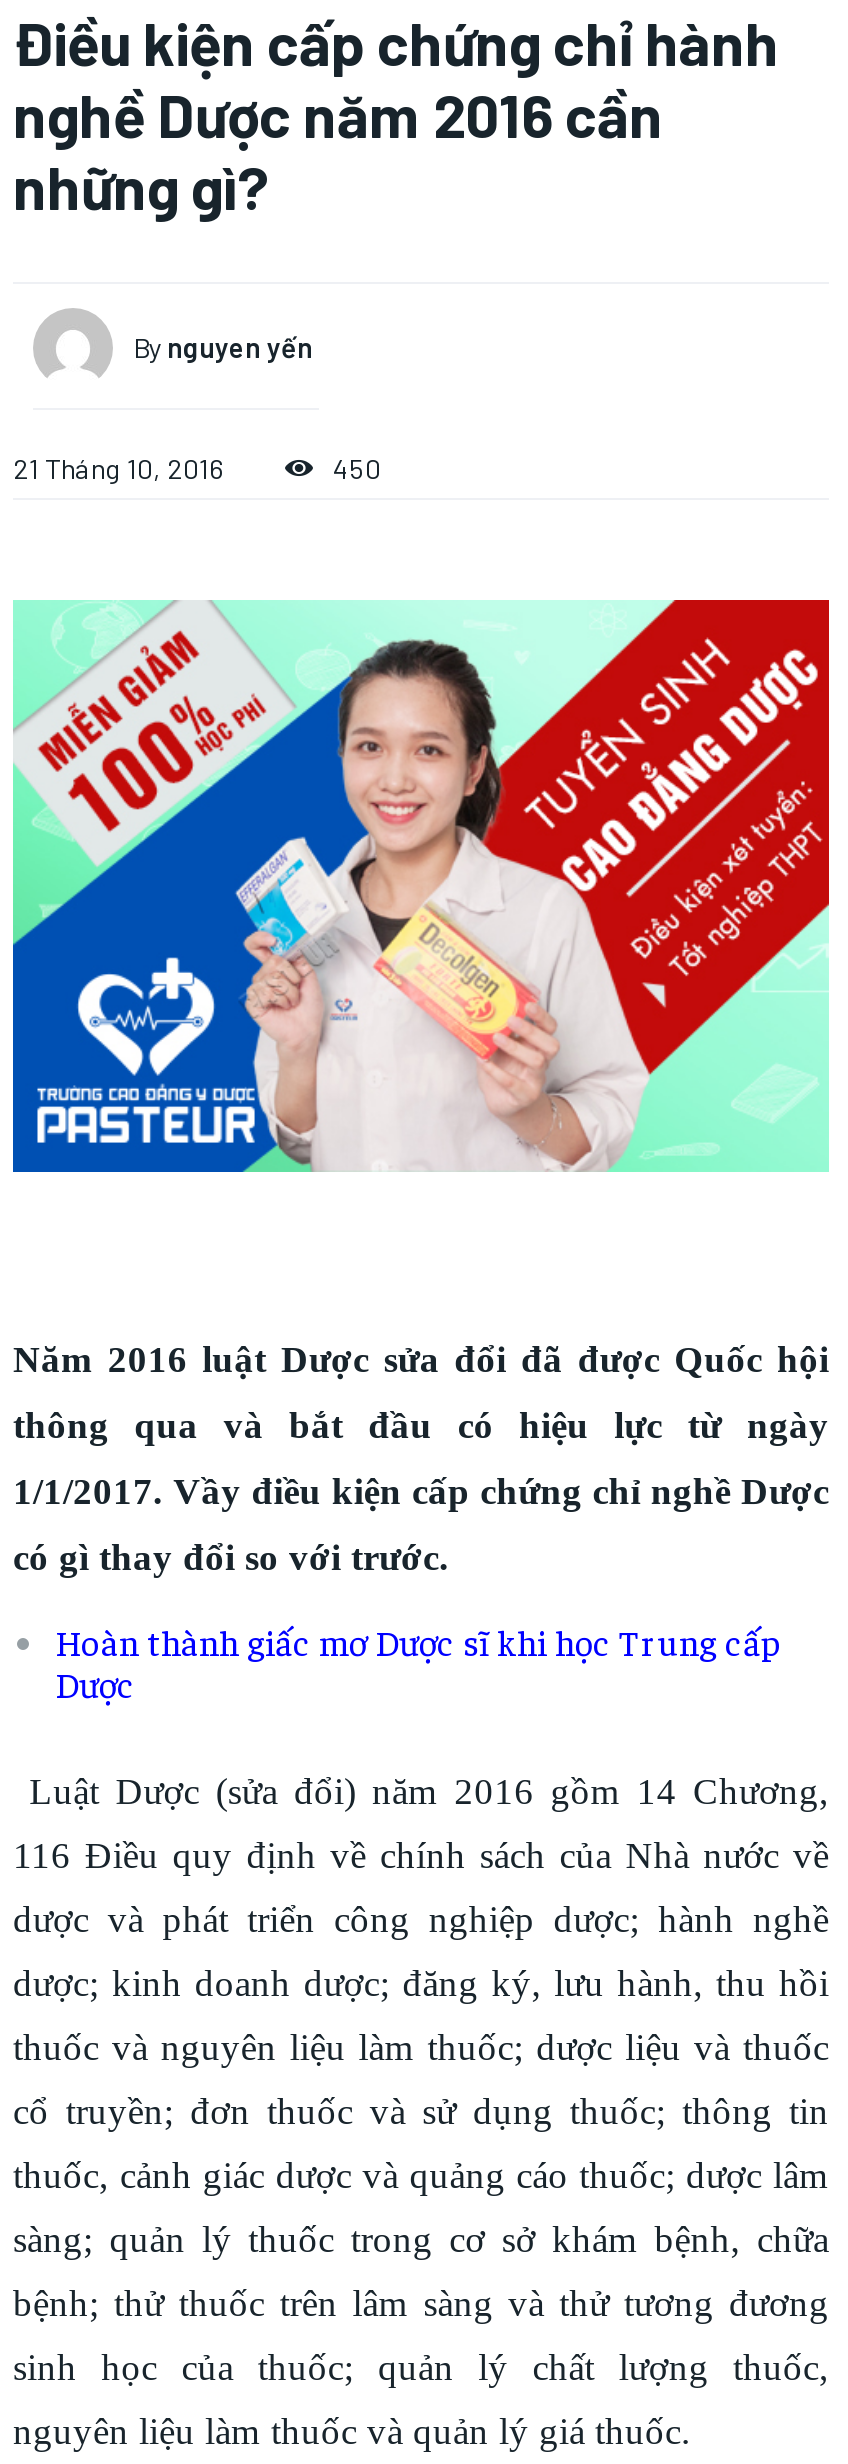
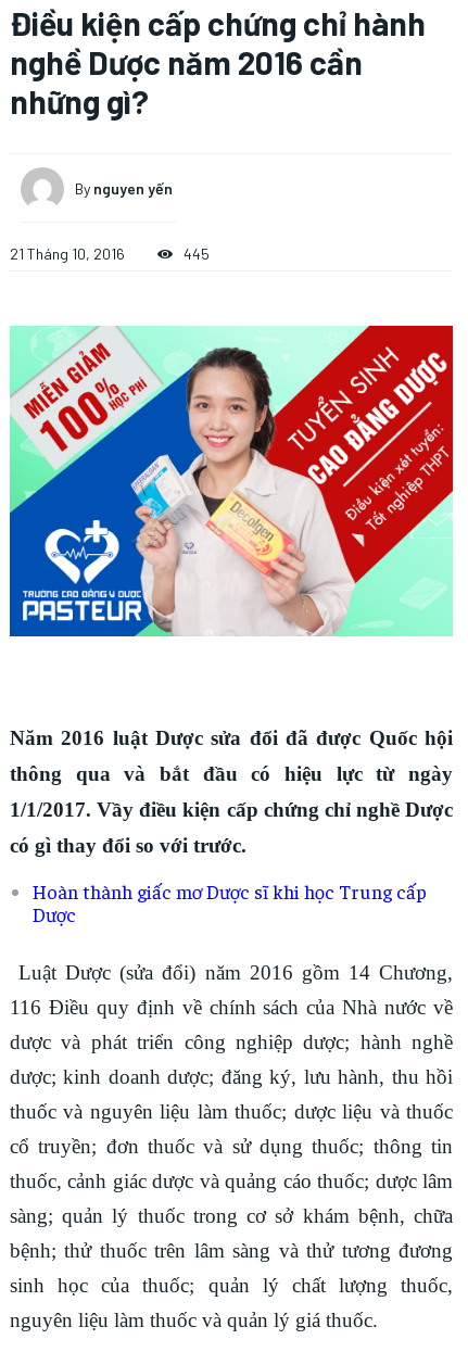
[333,452,381,486] 450 -> [184,245,210,264] 445

